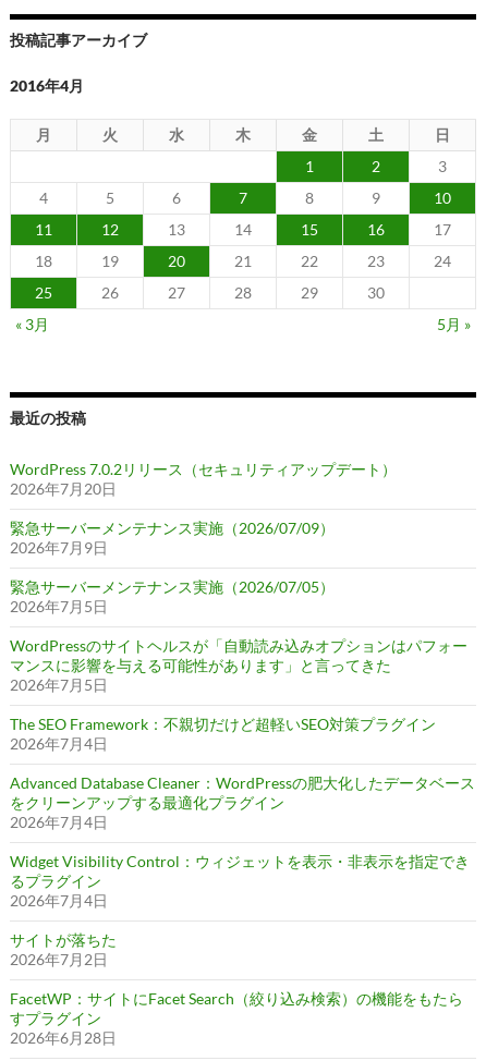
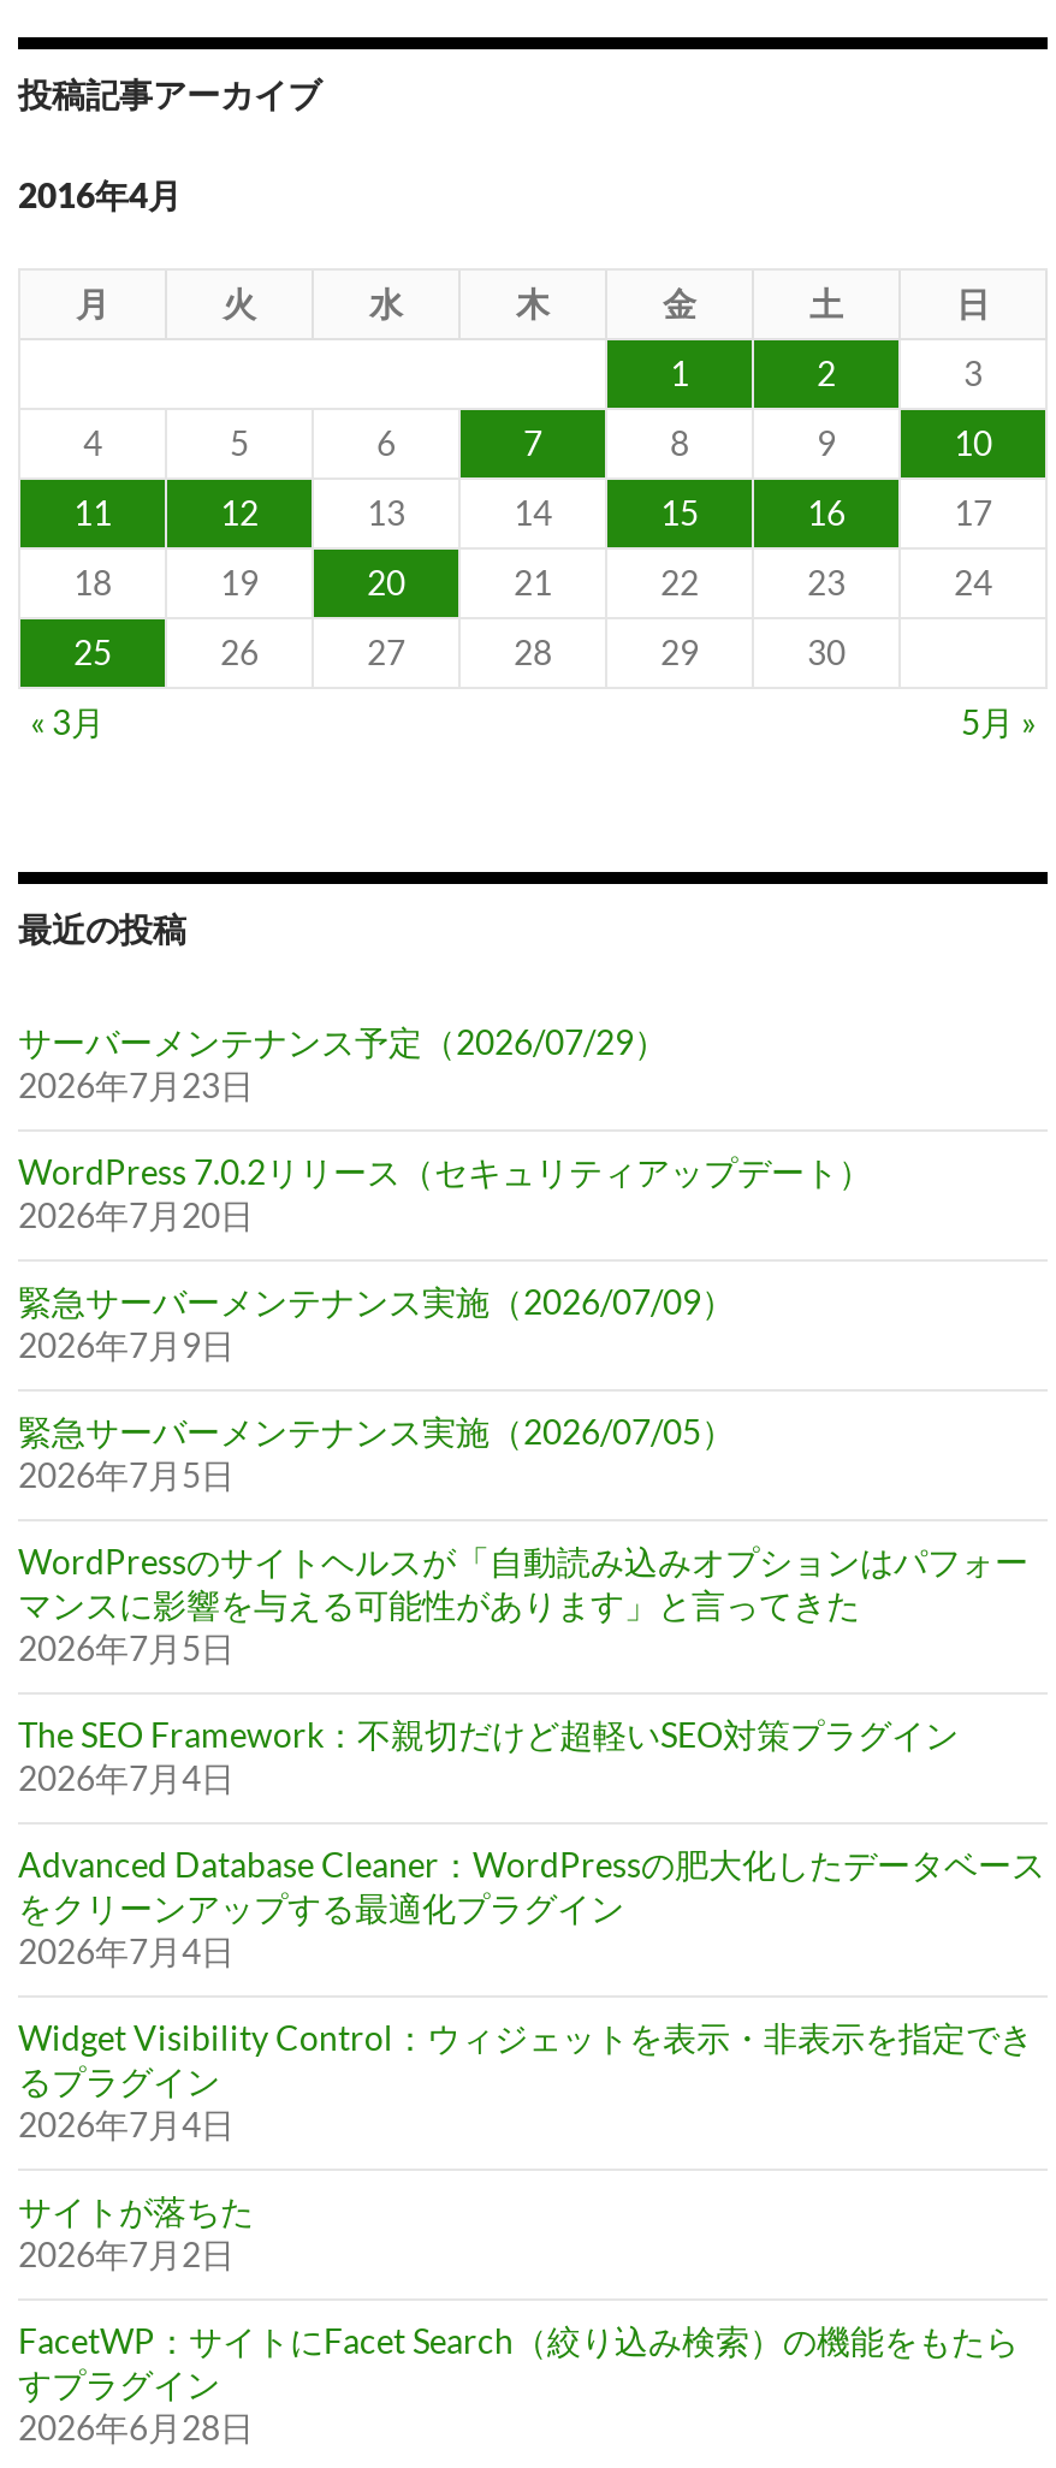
none -> [18,1021,668,1105] サーバーメンテナンス予定（2026/07/29） | 2026年7月23日

